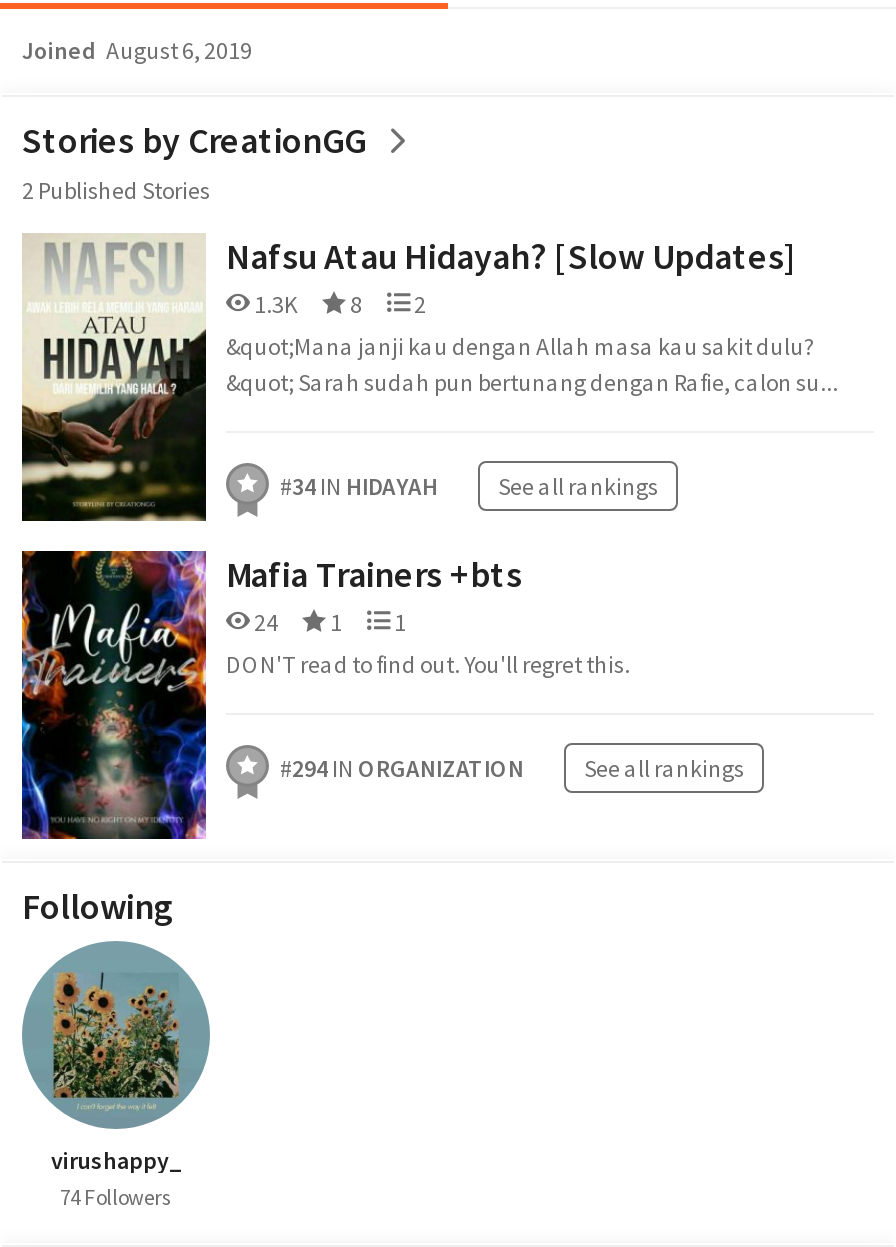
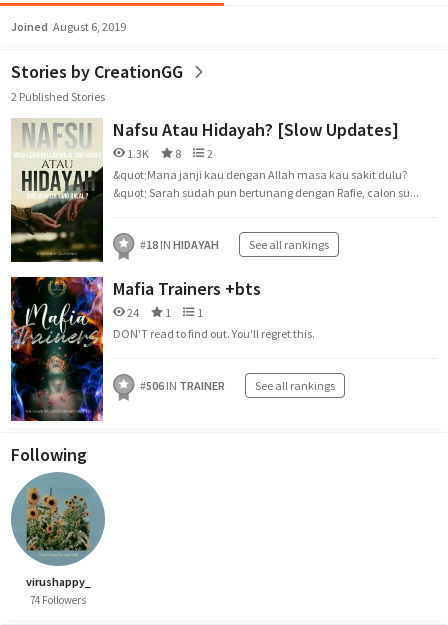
[280,471,658,501] #34 IN HIDAYAH See all rankings -> [140,237,329,252] #18 IN HIDAYAH See all rankings
[280,753,524,783] #294 IN ORGANIZATION -> [140,378,225,393] #506 IN TRAINER

